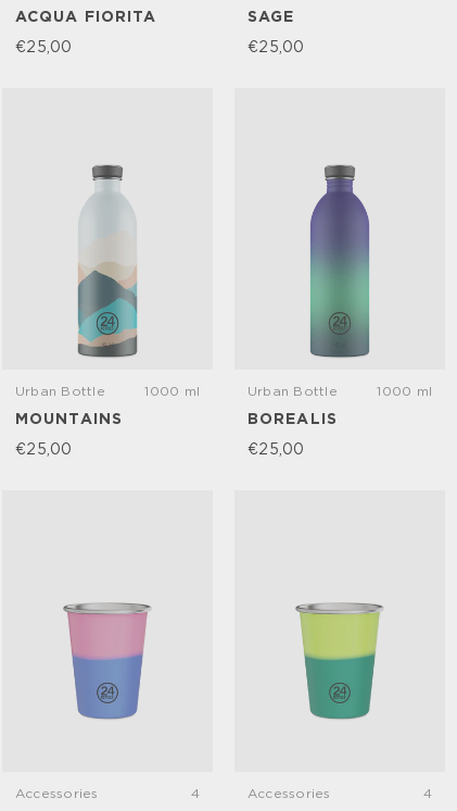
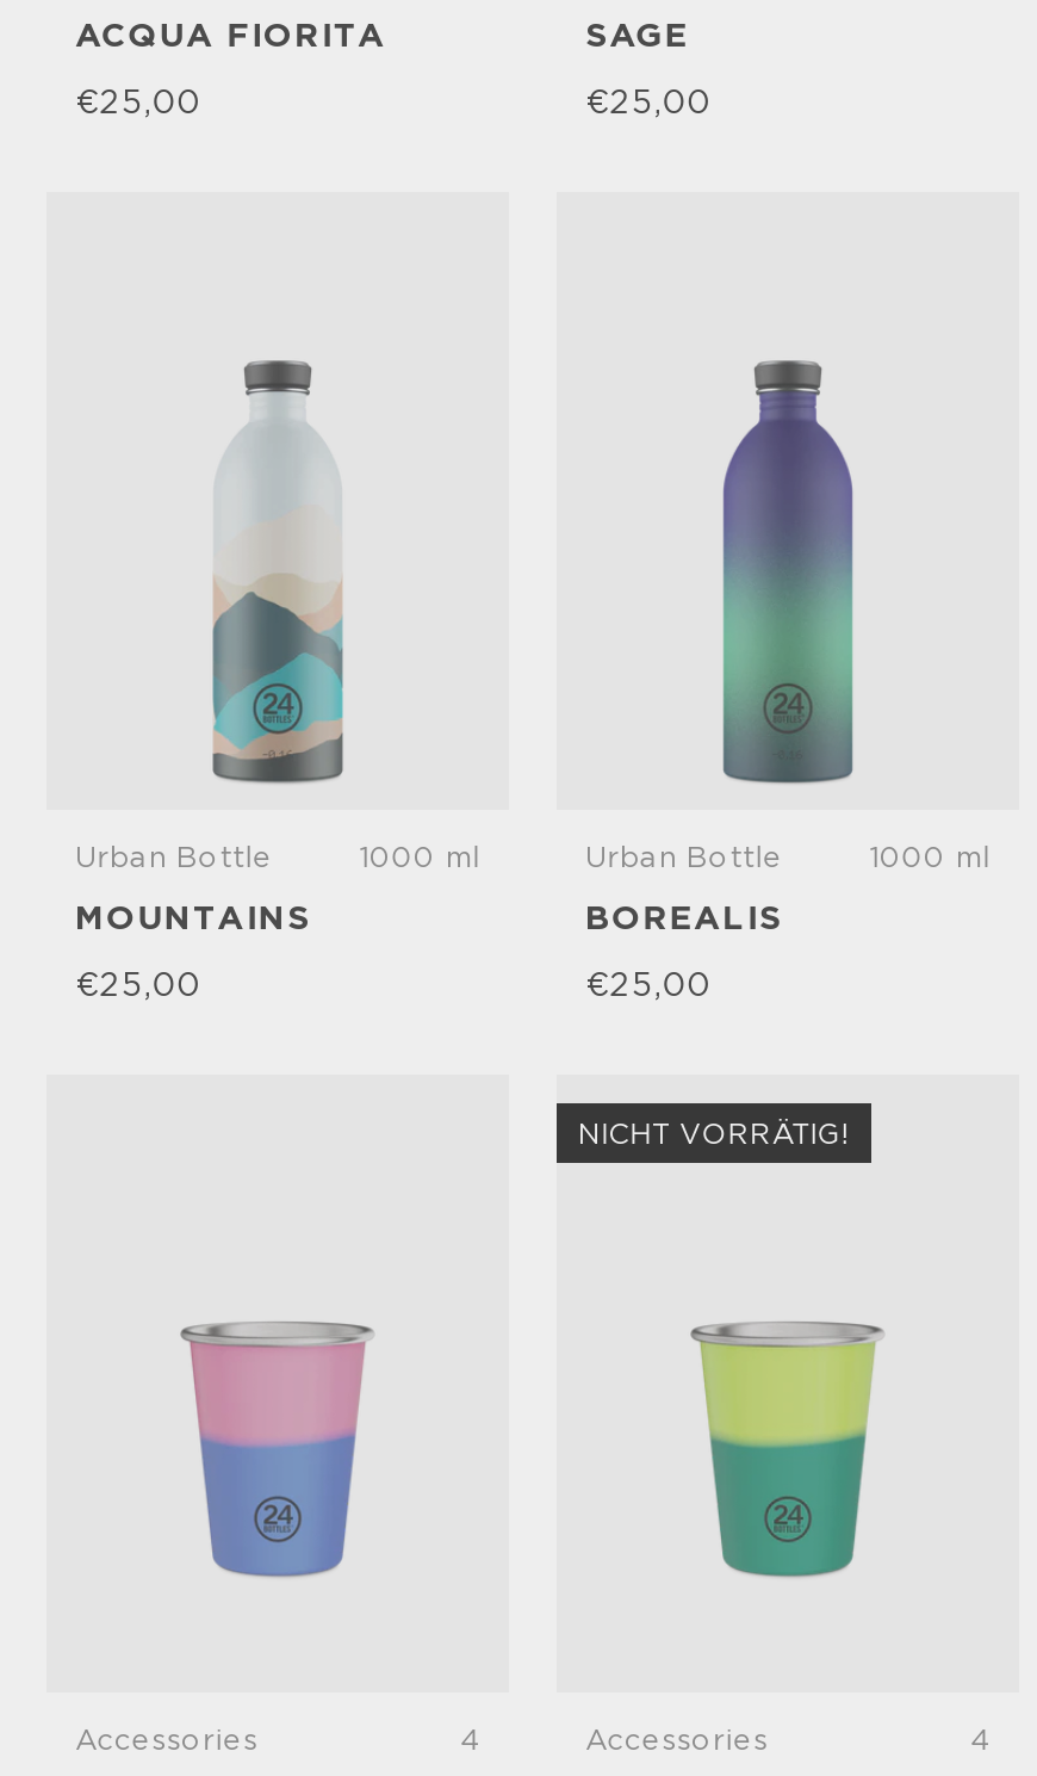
none -> [578,1120,849,1148] NICHT VORRÄTIG!

